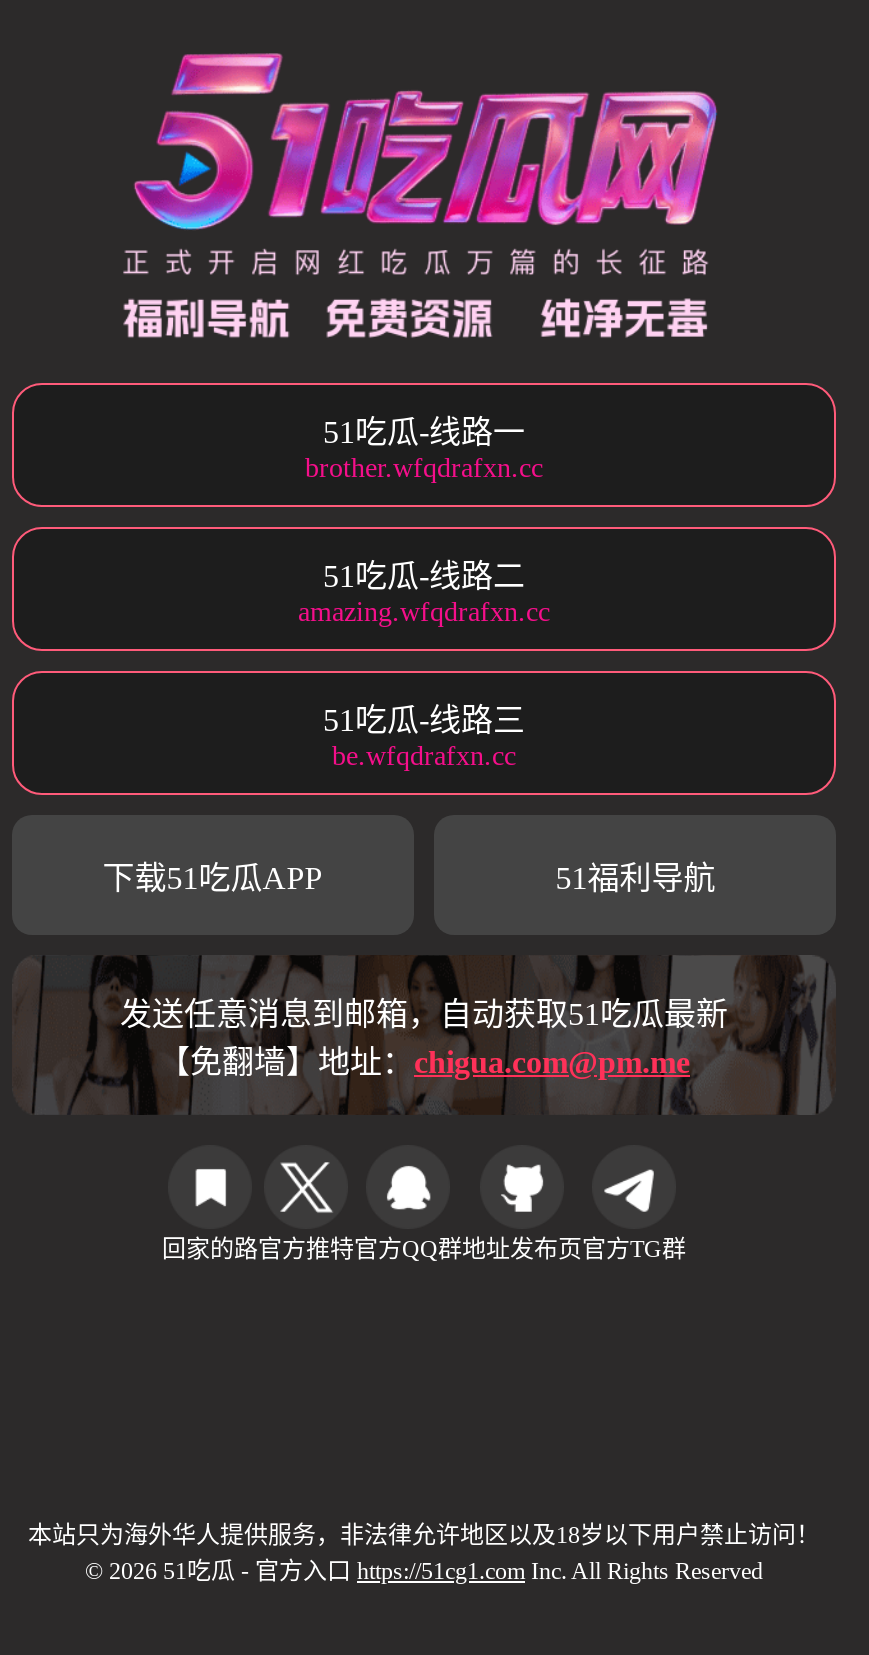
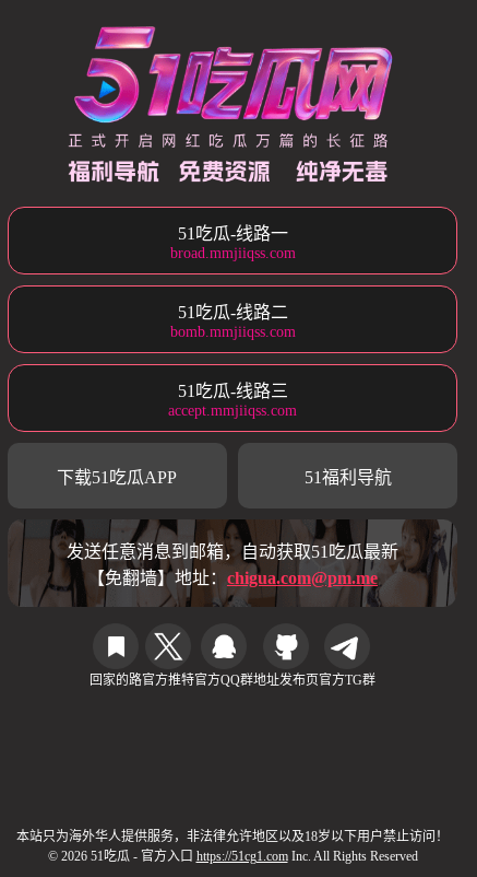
[305,453,543,483] brother.wfqdrafxn.cc -> [170,245,295,261] broad.mmjiiqss.com
[298,597,550,627] amazing.wfqdrafxn.cc -> [170,324,295,340] bomb.mmjiiqss.com
[332,741,516,771] be.wfqdrafxn.cc -> [168,403,297,419] accept.mmjiiqss.com

